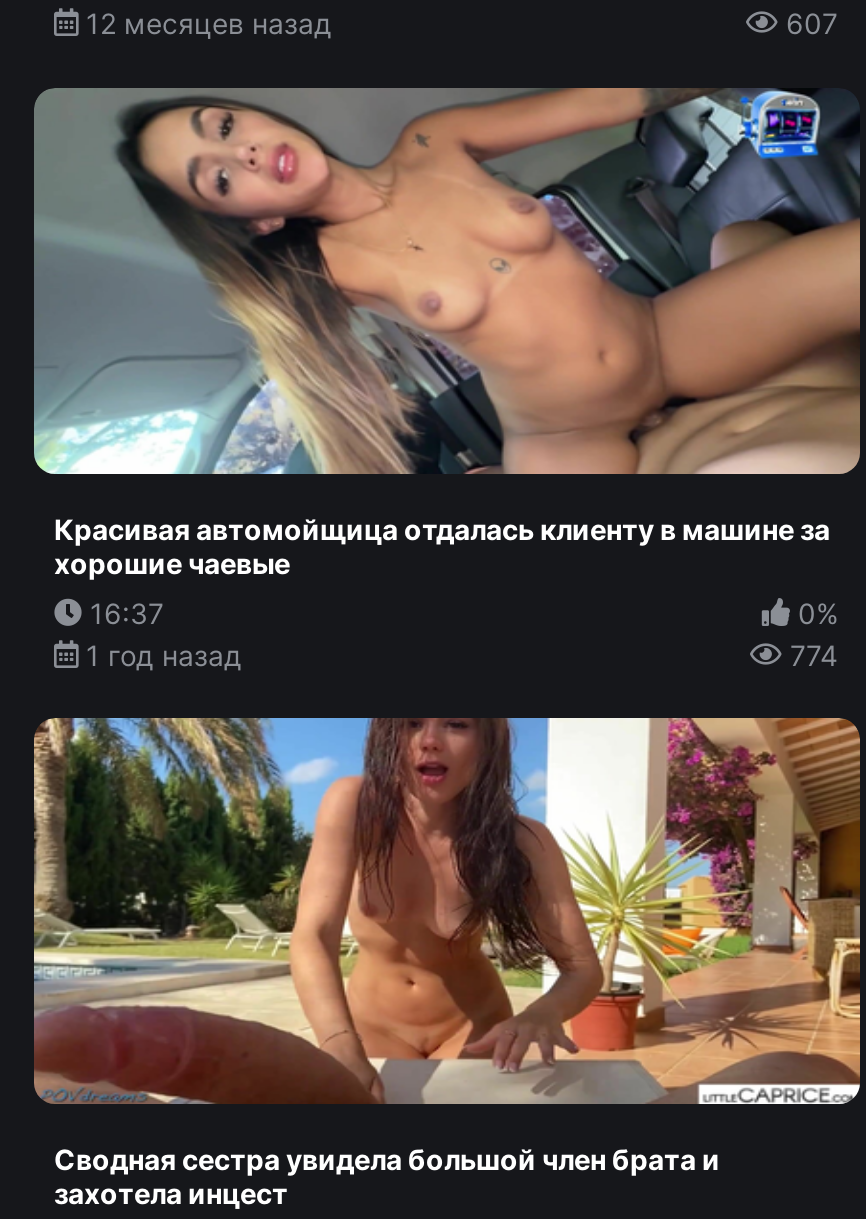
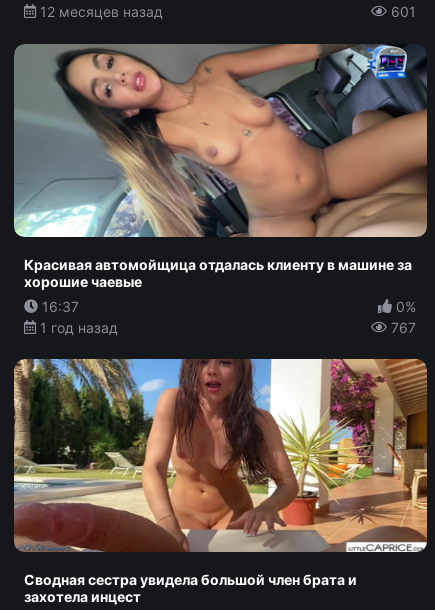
[778,7,838,41] 607 -> [387,3,416,20] 601
[782,637,838,671] 774 -> [387,319,416,336] 767

